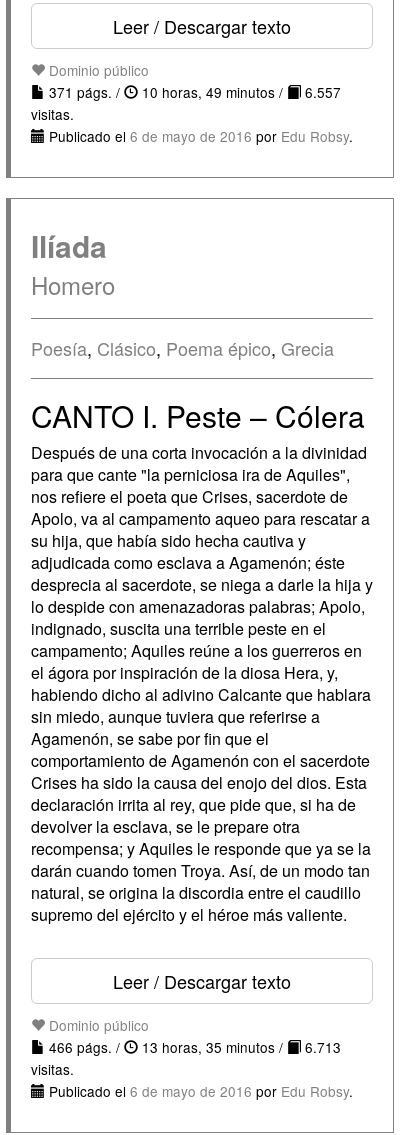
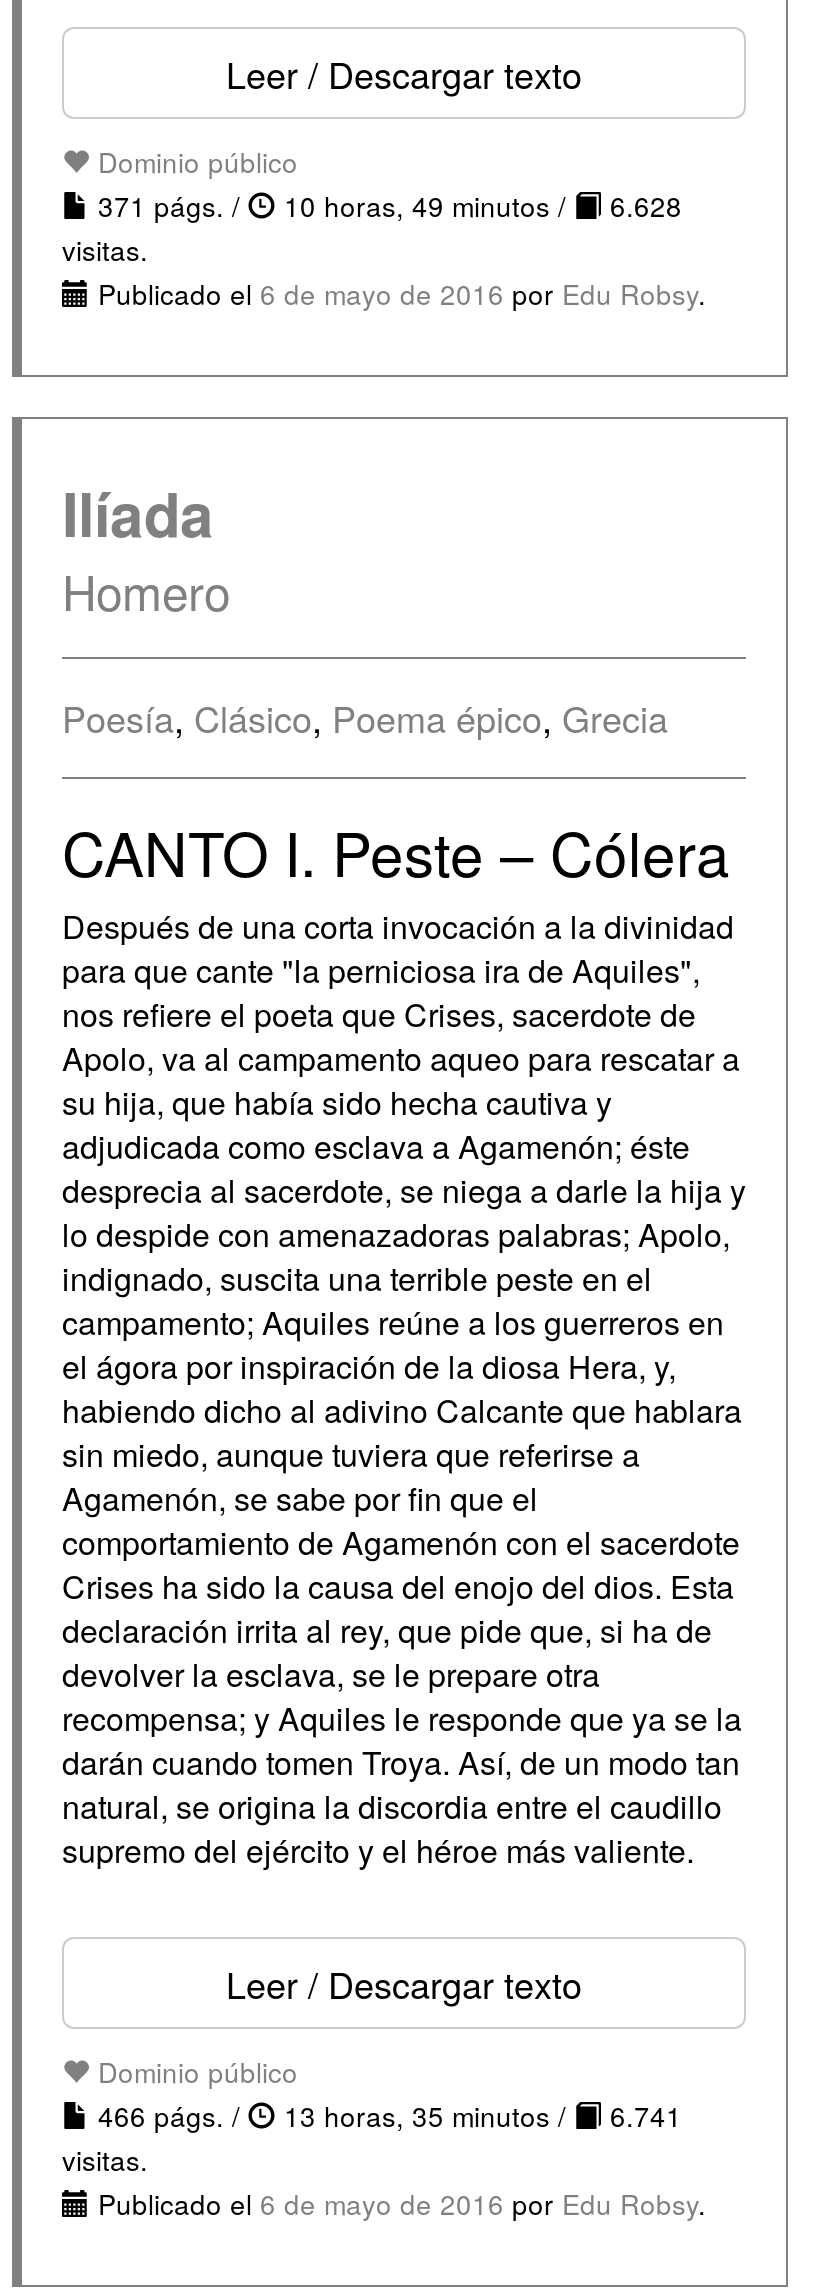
[45,82,341,102] 371 págs. / 10 horas, 49 minutos / 6.557 -> [90,185,682,225] 371 págs. / 10 horas, 49 minutos / 6.628
[45,1037,341,1057] 466 págs. / 13 horas, 35 minutos / 6.713 -> [90,2095,682,2135] 466 págs. / 13 horas, 35 minutos / 6.741

